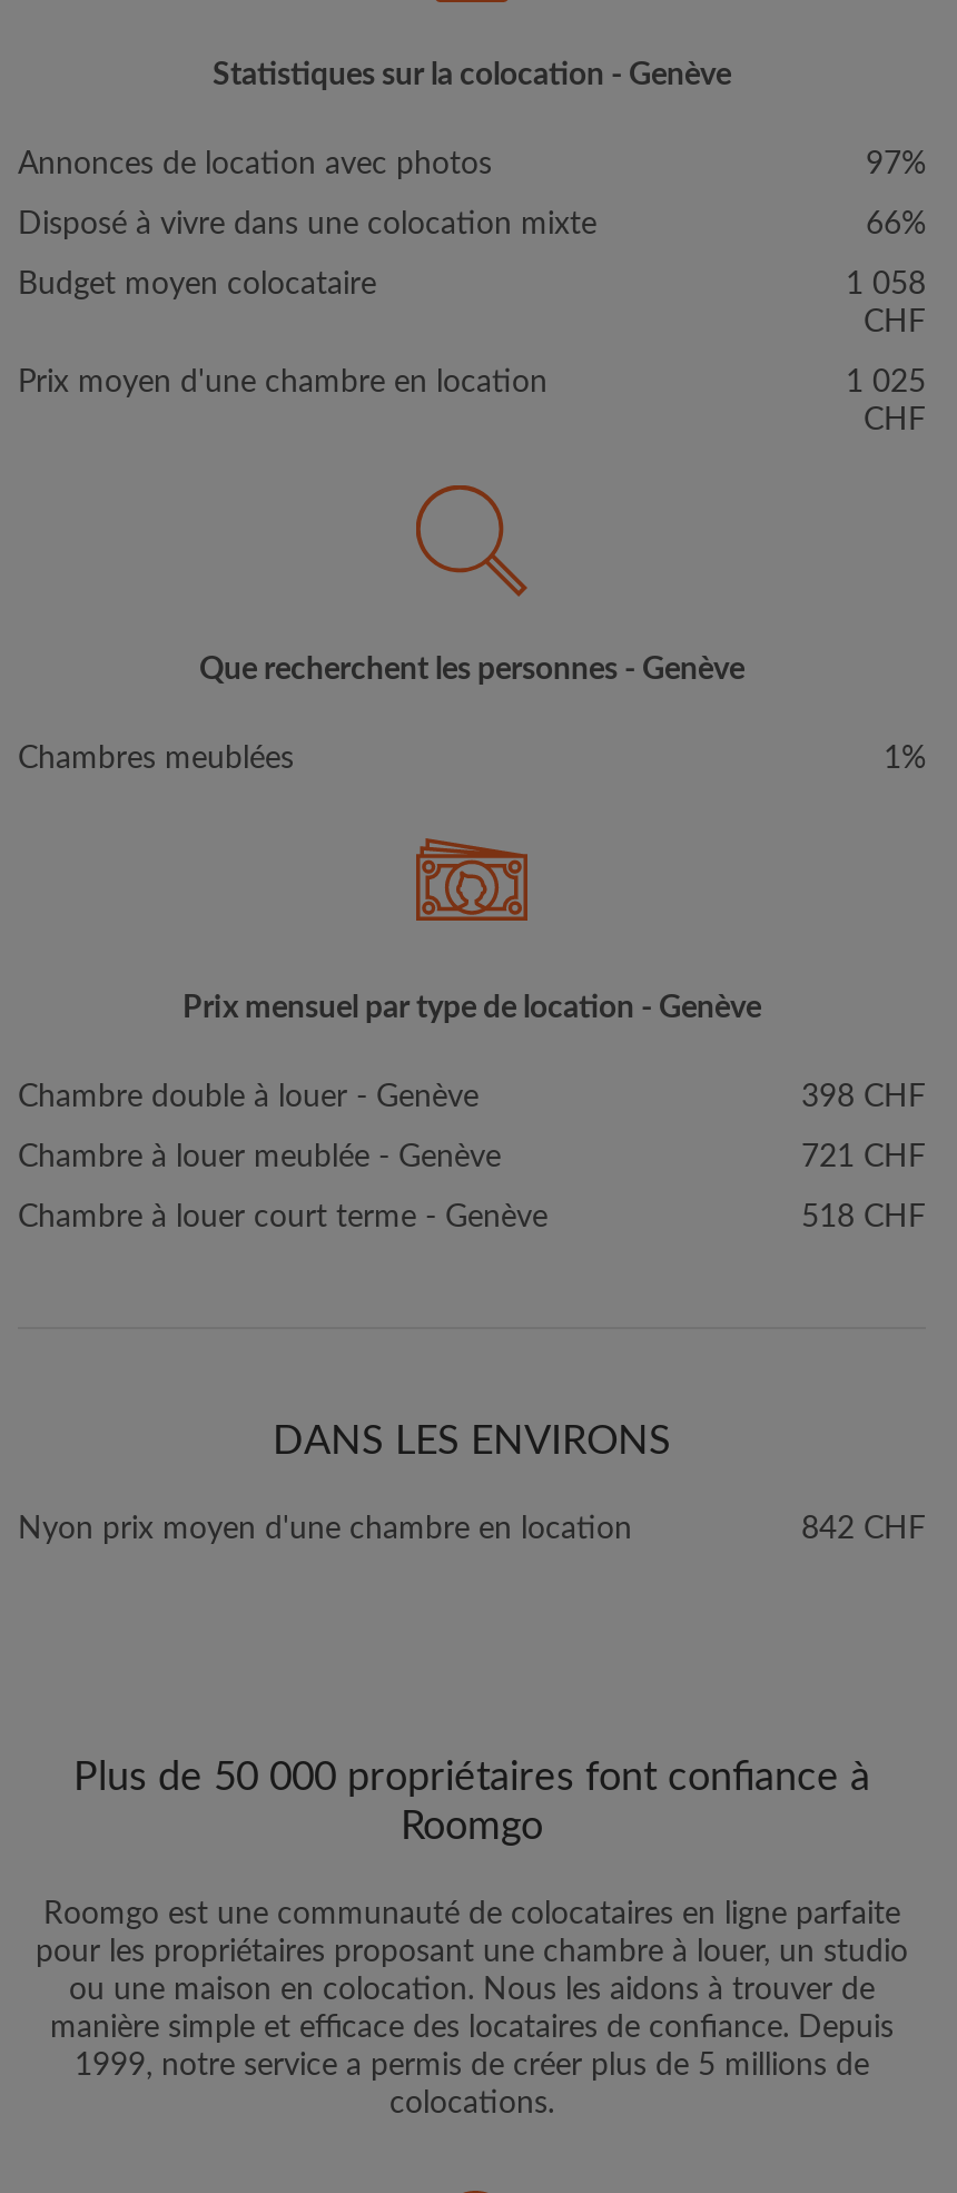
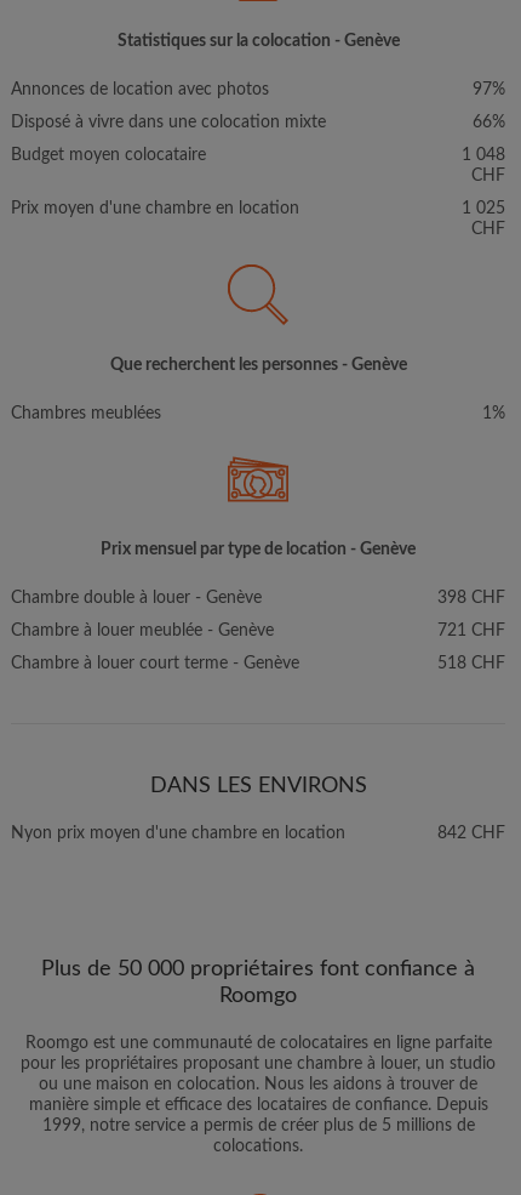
[846,269,926,301] 1 058 -> [462,147,505,164] 1 048

